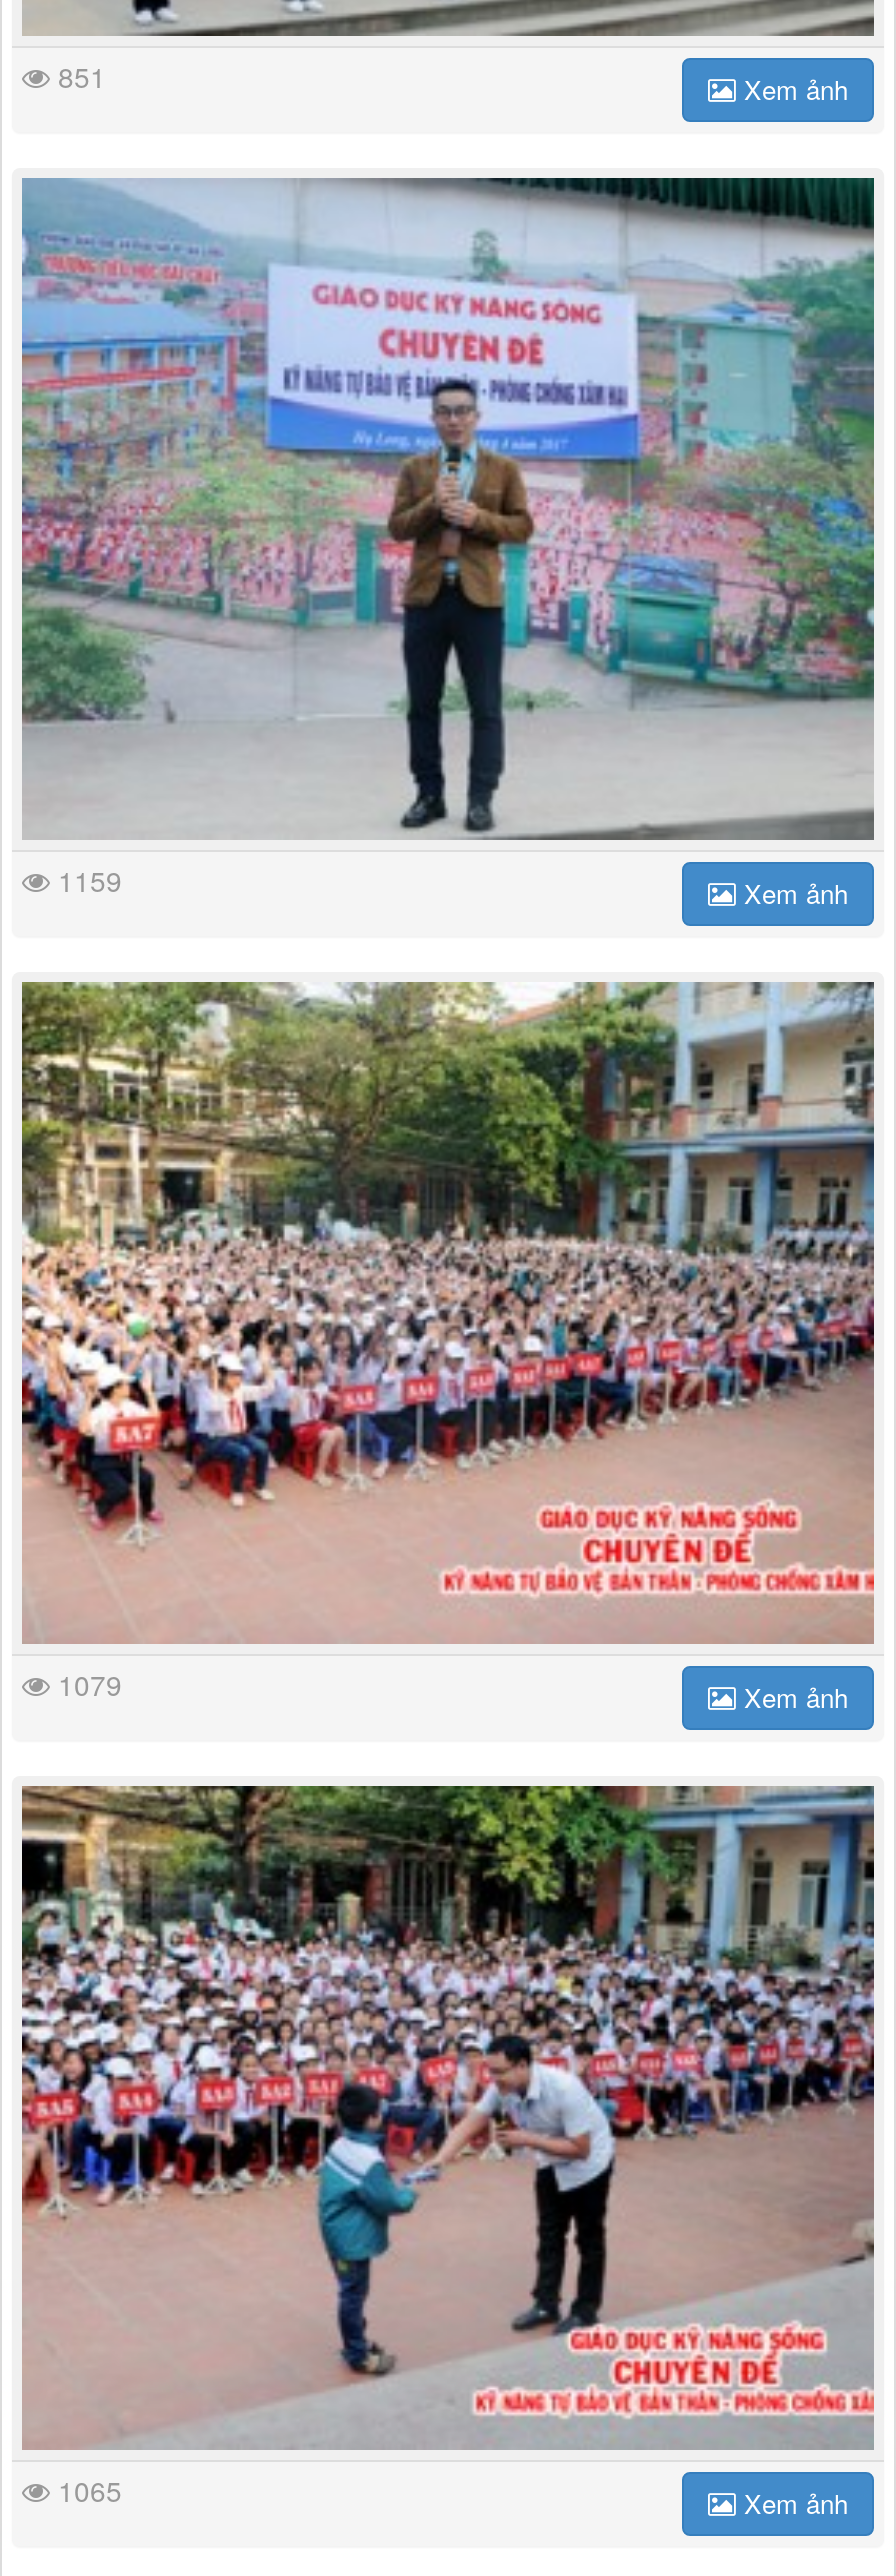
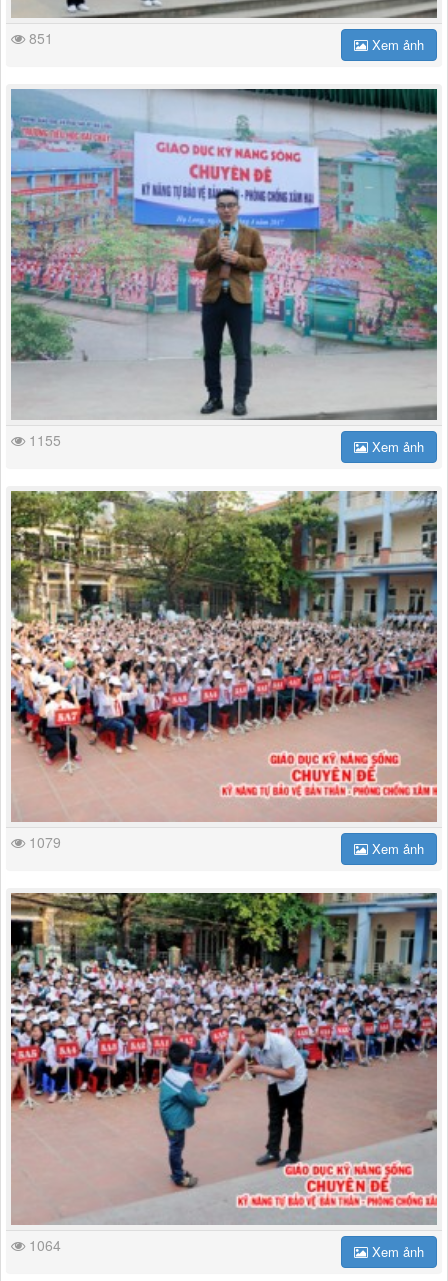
[50,860,122,900] 1159 -> [25,430,61,450] 1155
[50,2469,122,2509] 1065 -> [25,1234,61,1254] 1064

